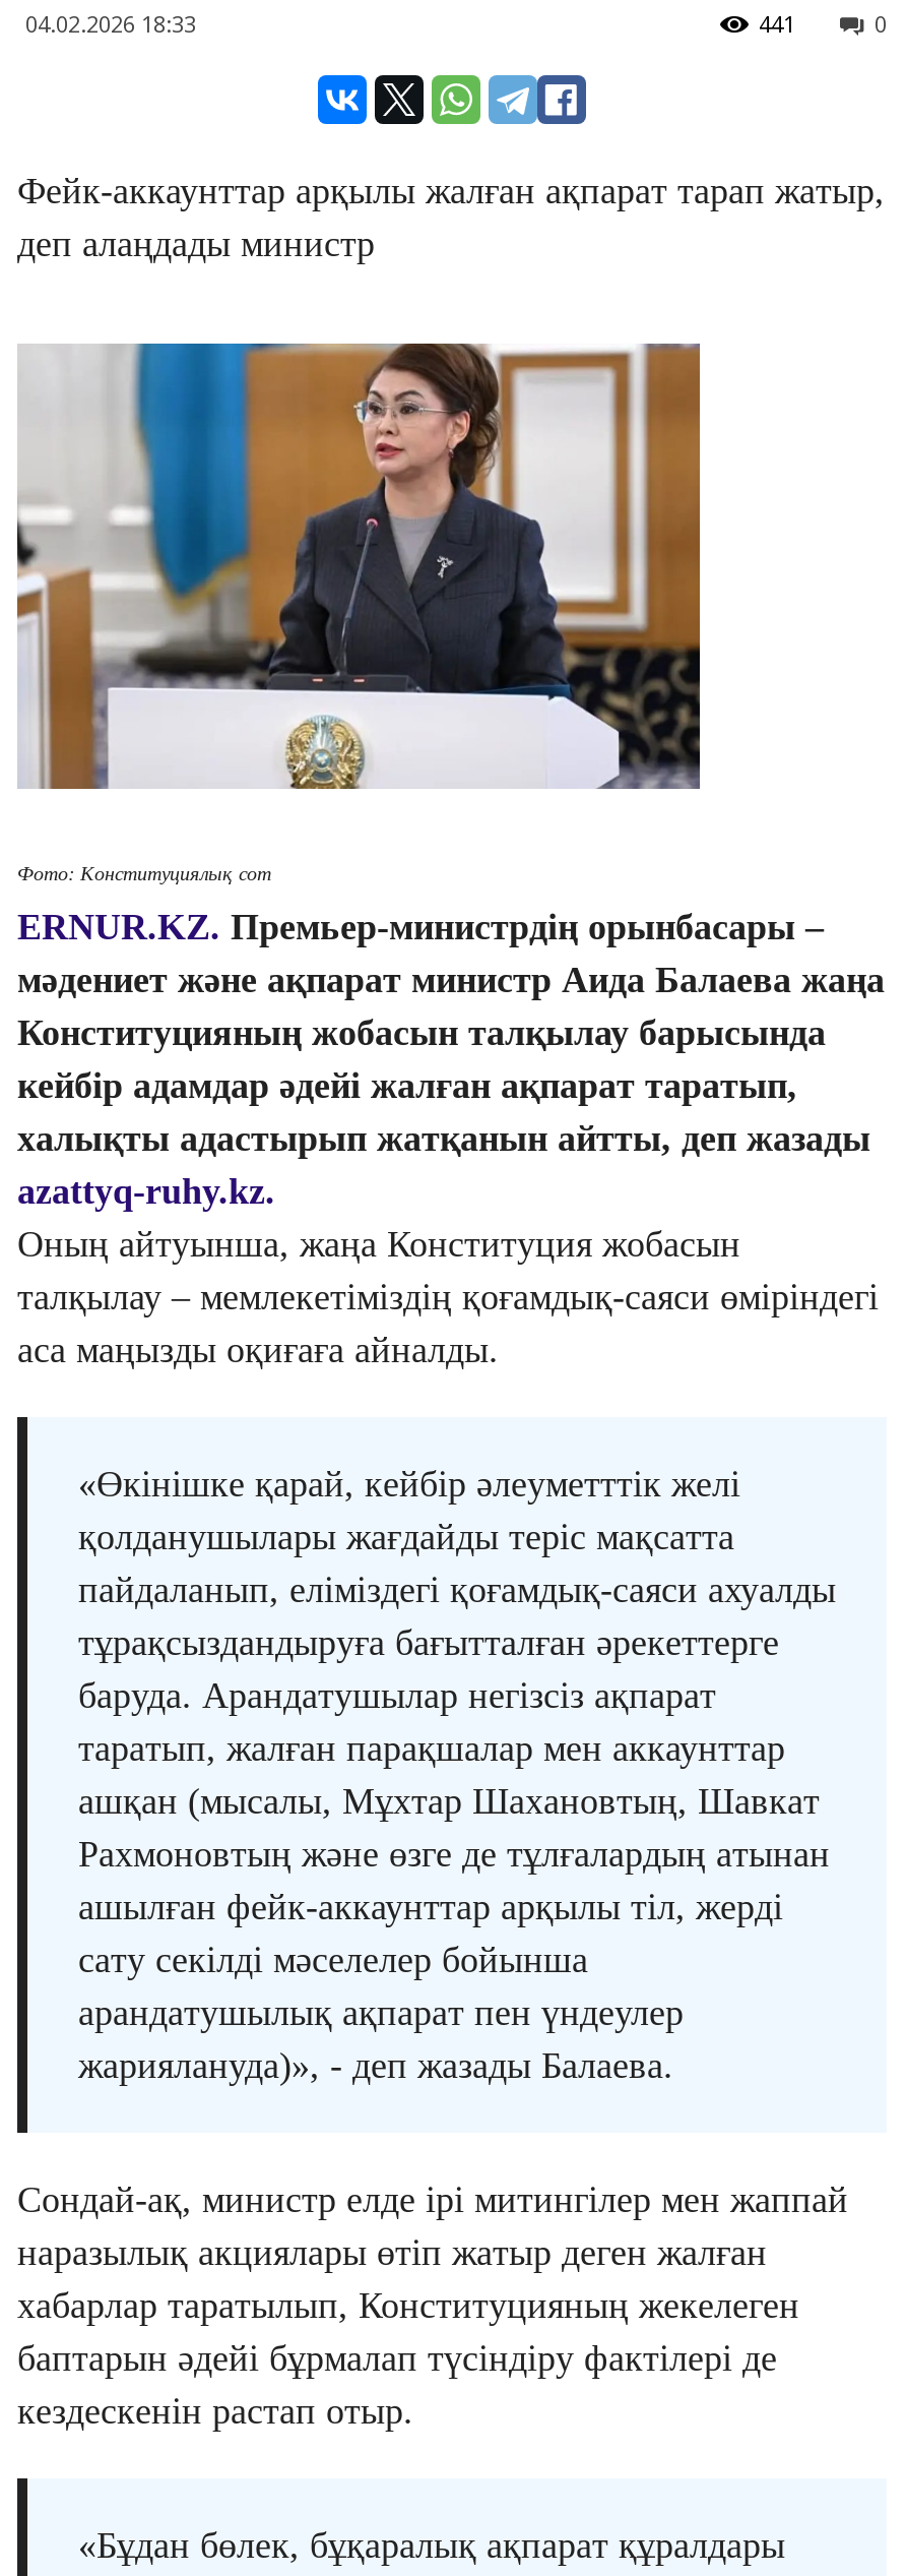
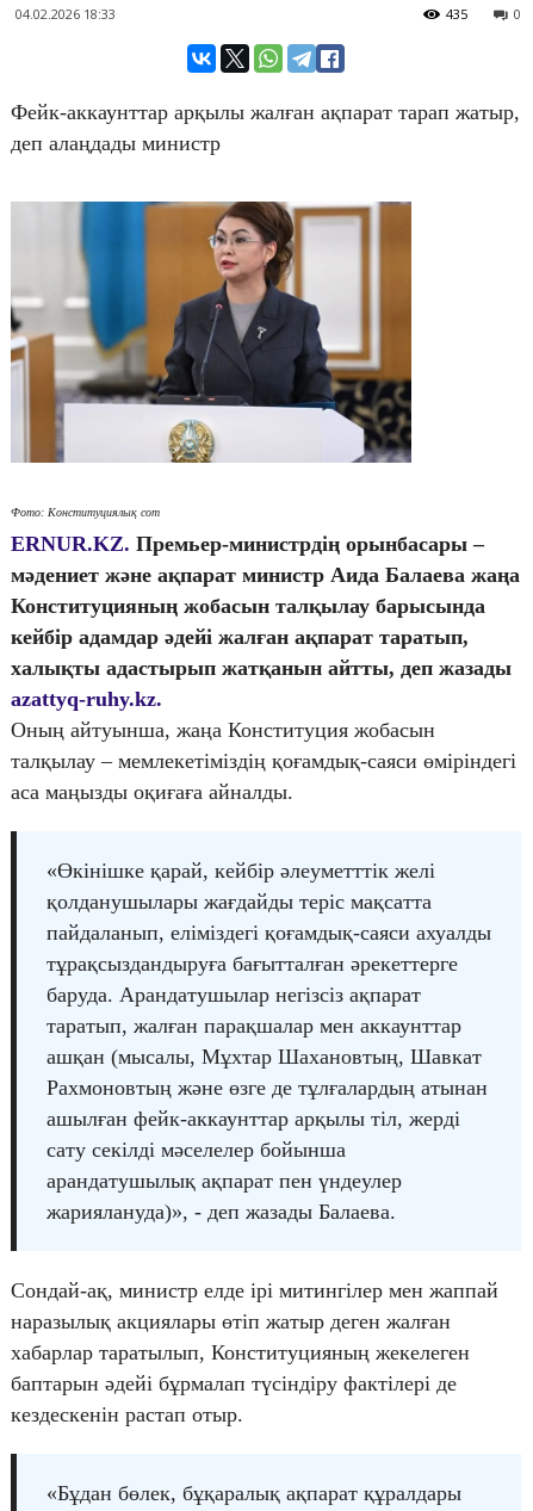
[759,8,795,39] 441 -> [446,5,467,23] 435

